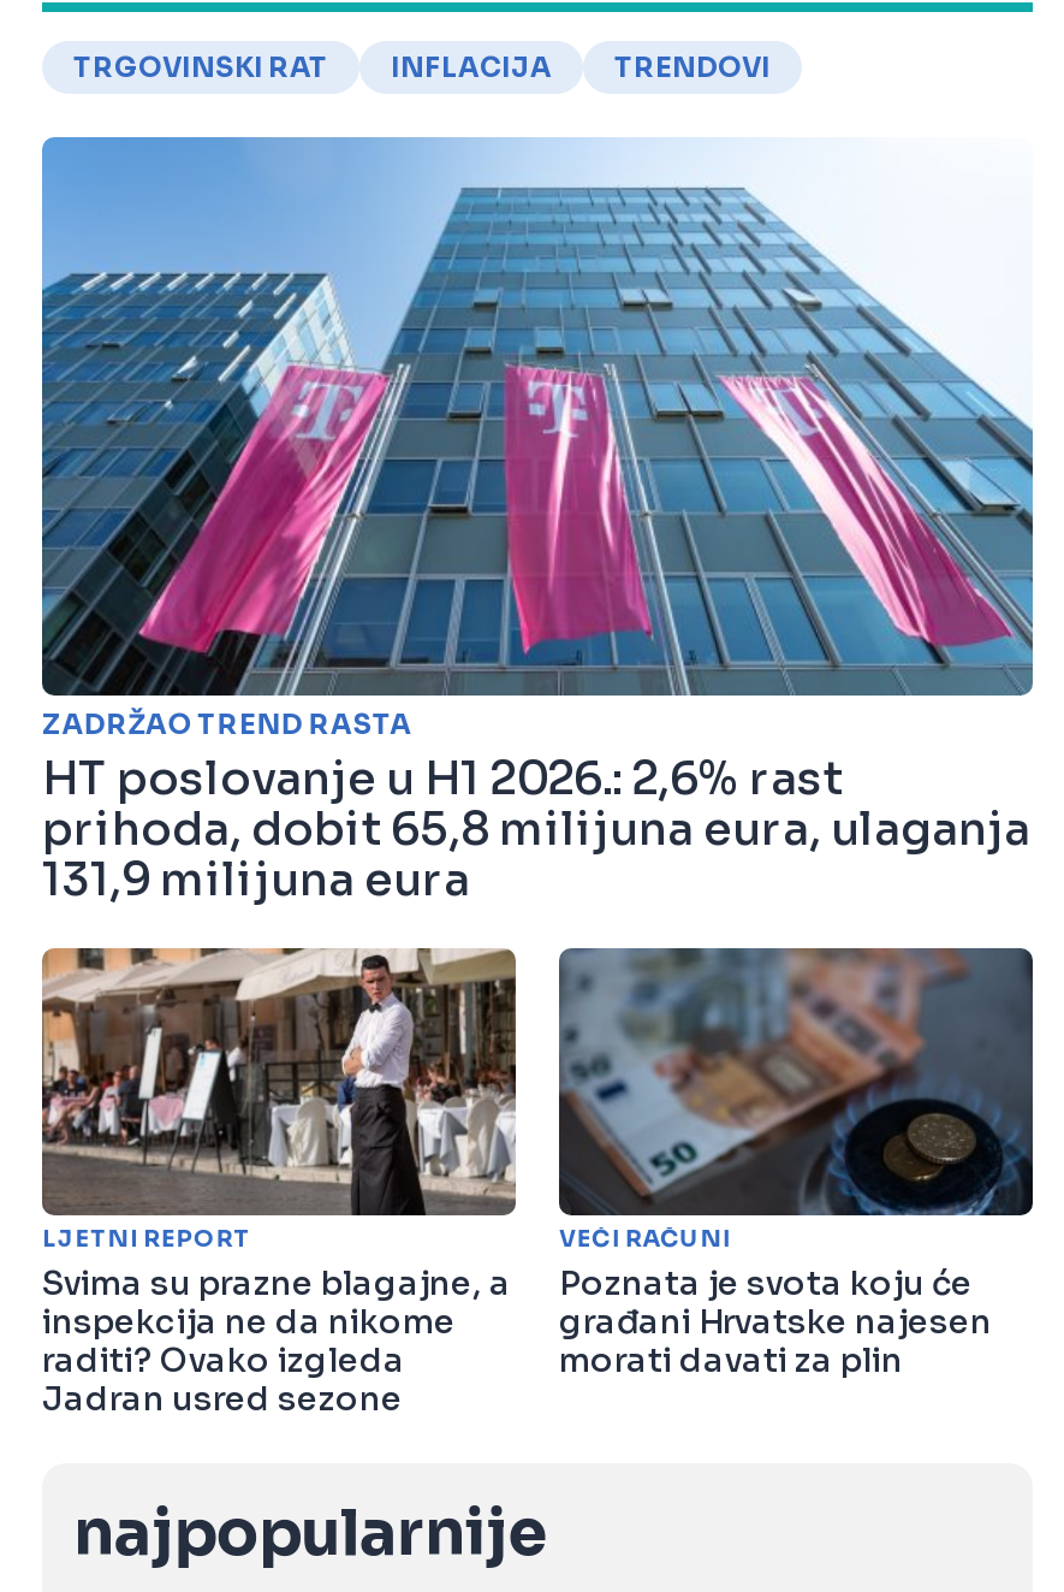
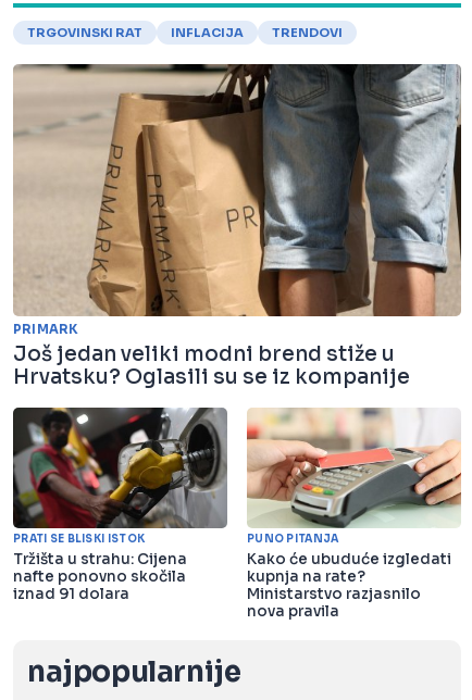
[40,135,1035,907] [image] | ZADRŽAO TREND RASTA | HT poslovanje u H1 2026.: 2,6% rast | prihoda, dobit 65,8 milijuna eura, ulaganja | 131,9 milijuna eura -> [13,63,462,389] [image] | PRIMARK | Još jedan veliki modni brend stiže u | Hrvatsku? Oglasili su se iz kompanije
[40,946,516,1420] [image] | LJETNI REPORT | Svima su prazne blagajne, a | inspekcija ne da nikome | raditi? Ovako izgleda | Jadran usred sezone -> [12,411,227,603] [image] | PRATI SE BLISKI ISTOK | Tržišta u strahu: Cijena | nafte ponovno skočila | iznad 91 dolara
[557,946,1035,1382] [image] | VEĆI RAČUNI | Poznata je svota koju će | građani Hrvatske najesen | morati davati za plin -> [246,408,462,621] [image] | PUNO PITANJA | Kako će ubuduće izgledati | kupnja na rate? | Ministarstvo razjasnilo | nova pravila

